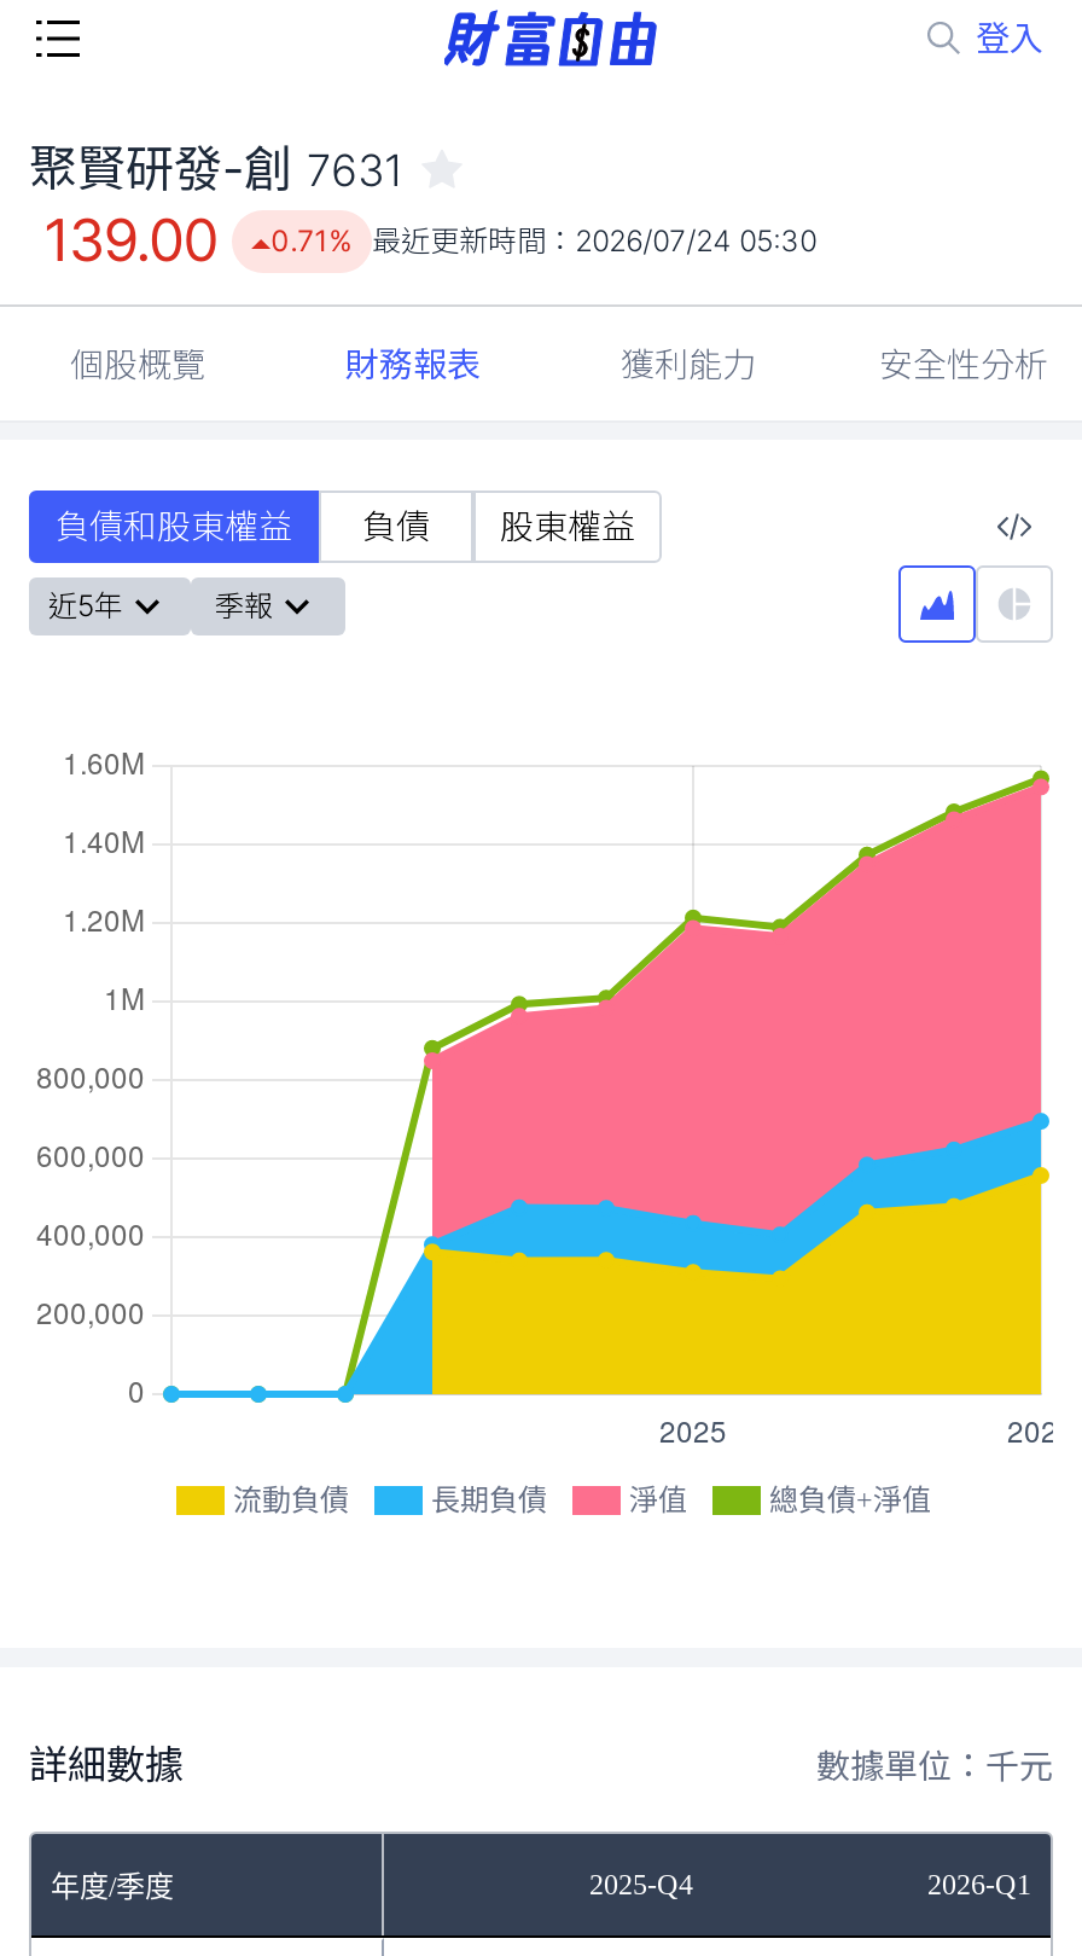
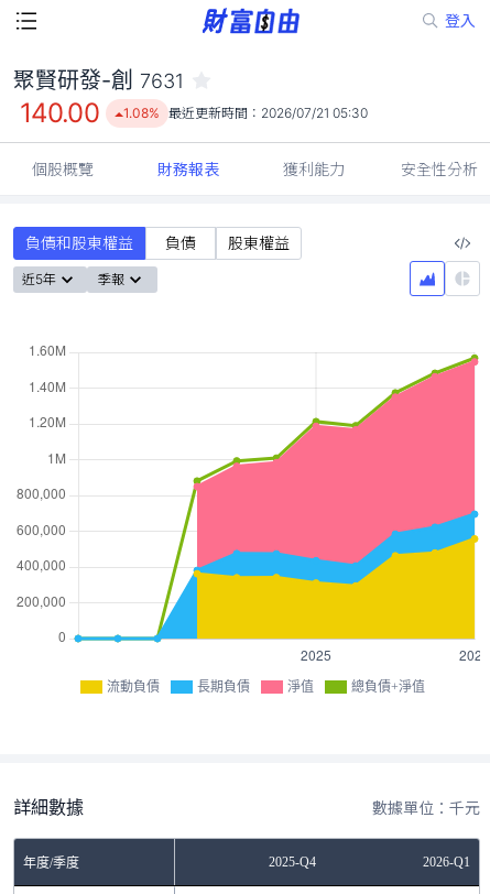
[43,205,218,275] 139.00 -> [20,97,99,129] 140.00
[271,222,817,259] 0.71% 最近更新時間：2026/07/24 05:30 -> [124,105,368,121] 1.08% 最近更新時間：2026/07/21 05:30

